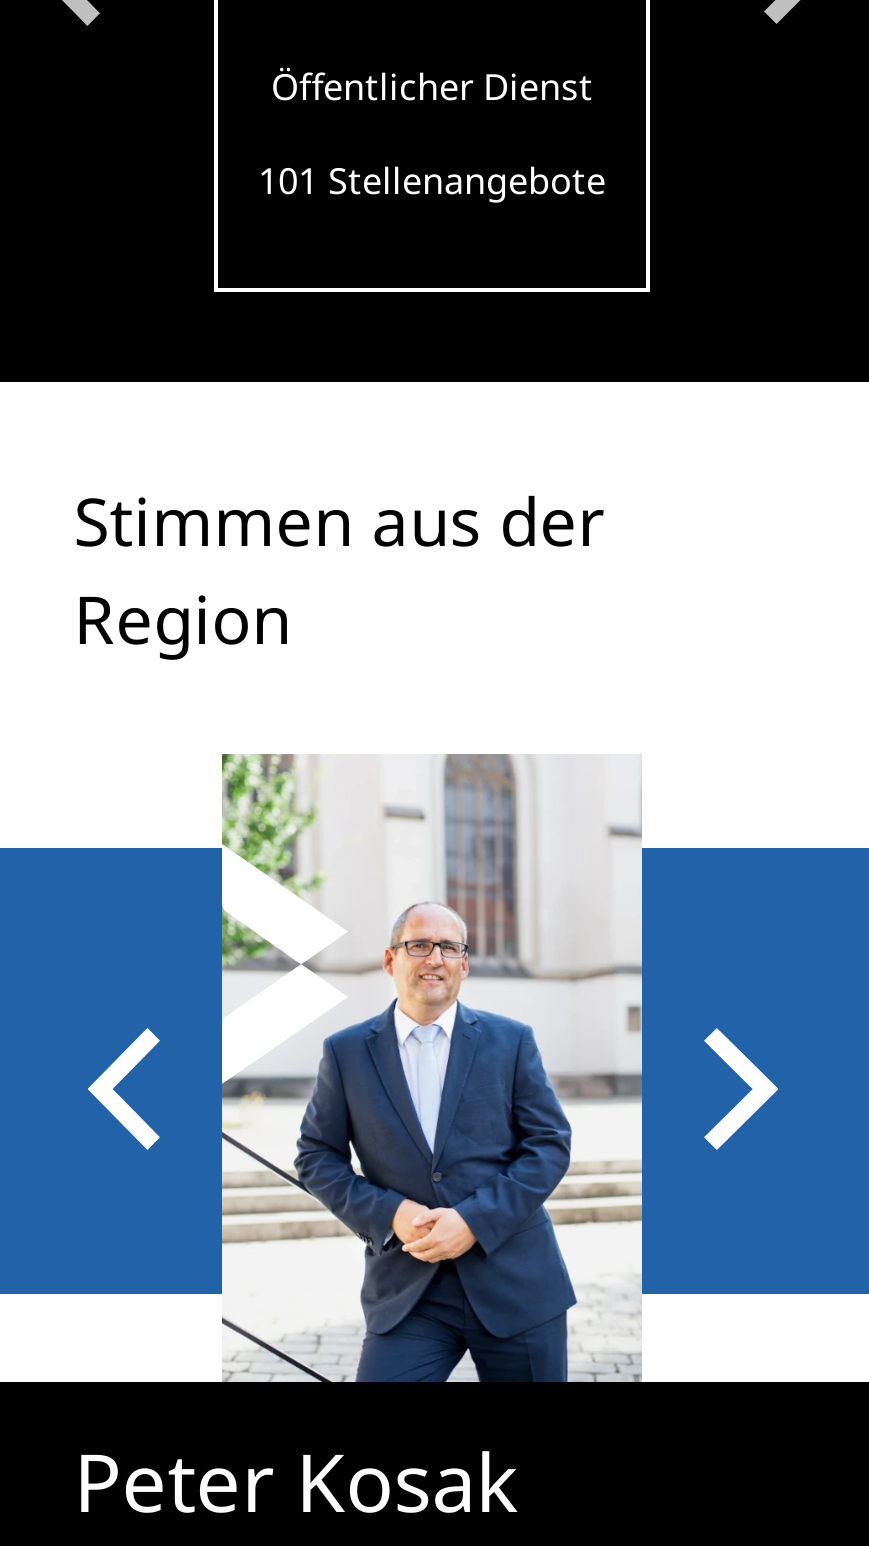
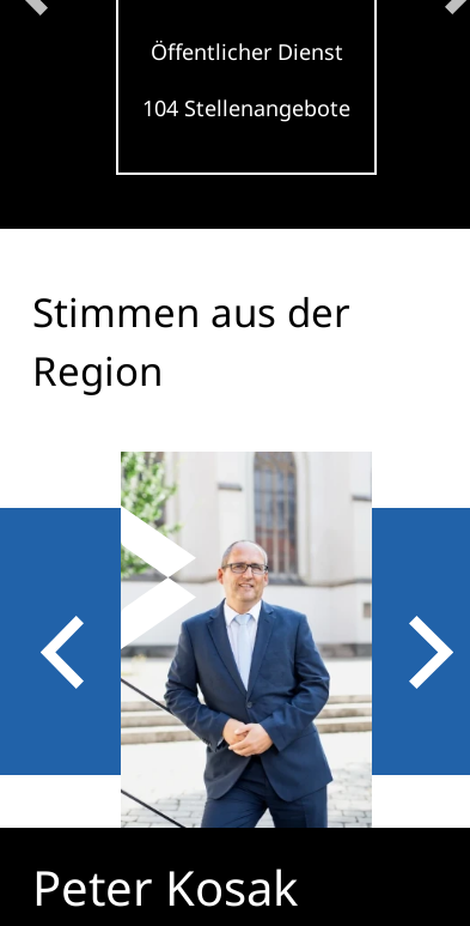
[258,156,606,204] 101 Stellenangebote -> [142,94,350,122] 104 Stellenangebote

